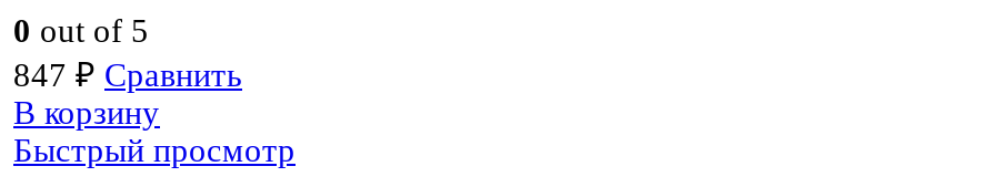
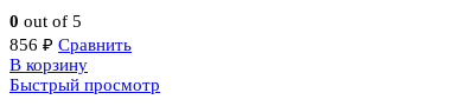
[13,58,242,93] 847 ₽ Сравнить -> [9,35,132,54] 856 ₽ Сравнить

